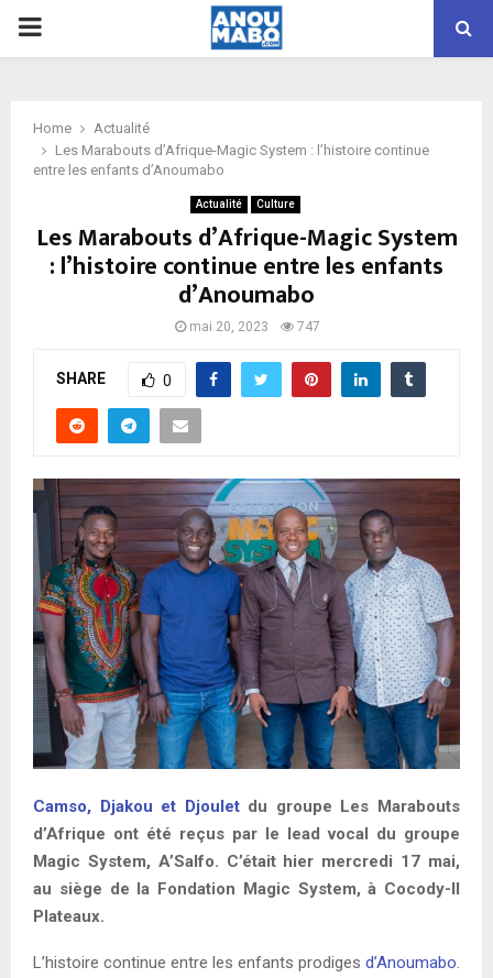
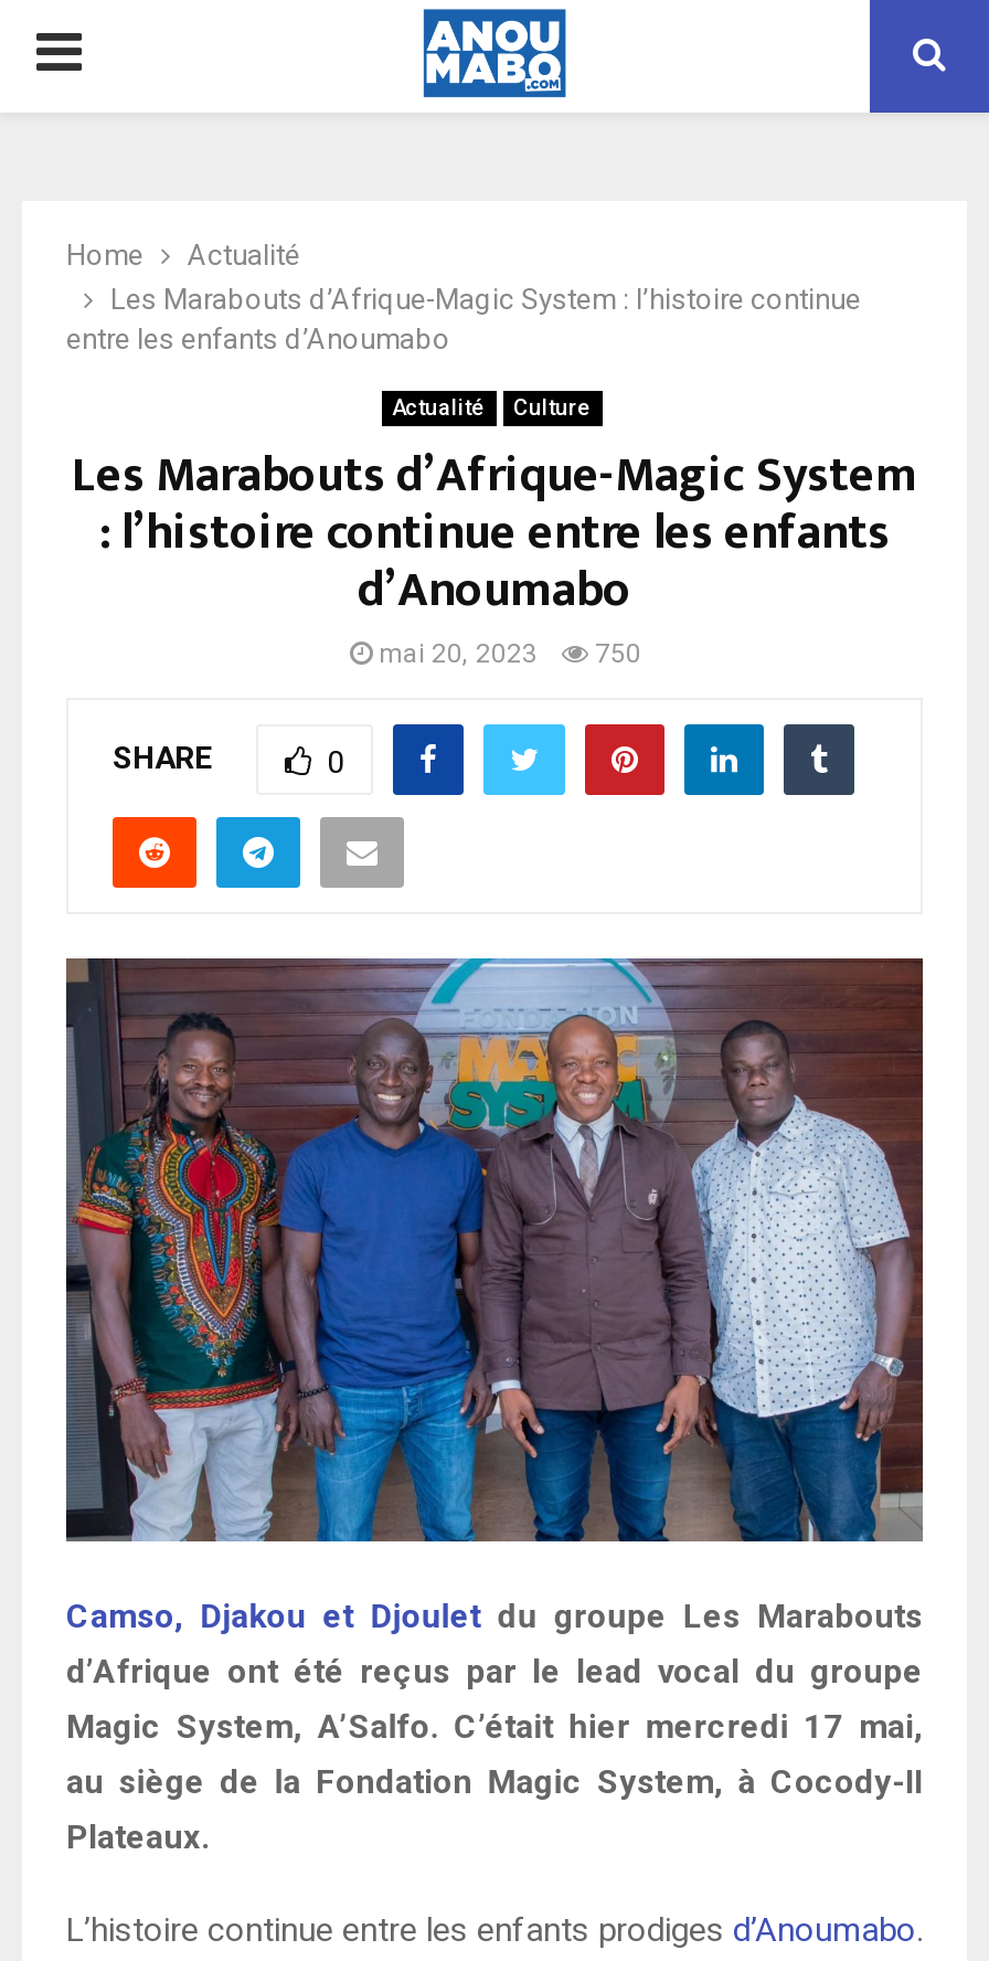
[189,319,320,334] mai 20, 2023 747 -> [379,638,641,669] mai 20, 2023 750

